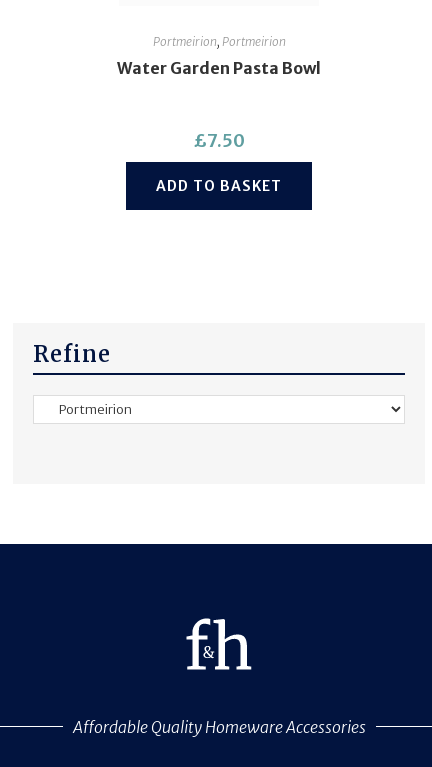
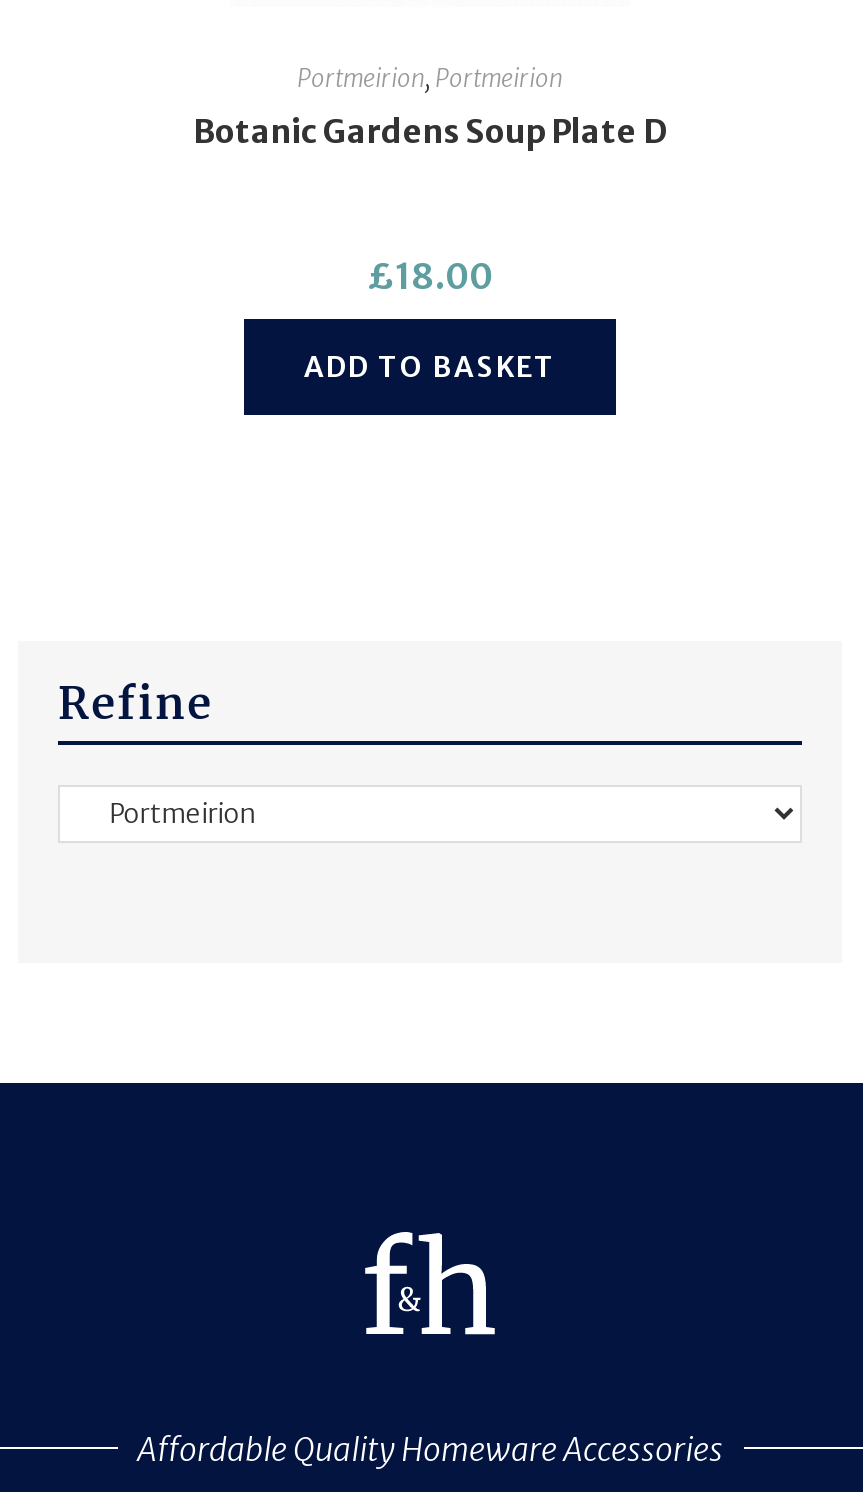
[117,58,321,78] Water Garden Pasta Bowl -> [193,111,667,151] Botanic Gardens Soup Plate D
[193,129,245,152] £7.50 -> [367,253,493,299] £18.00

